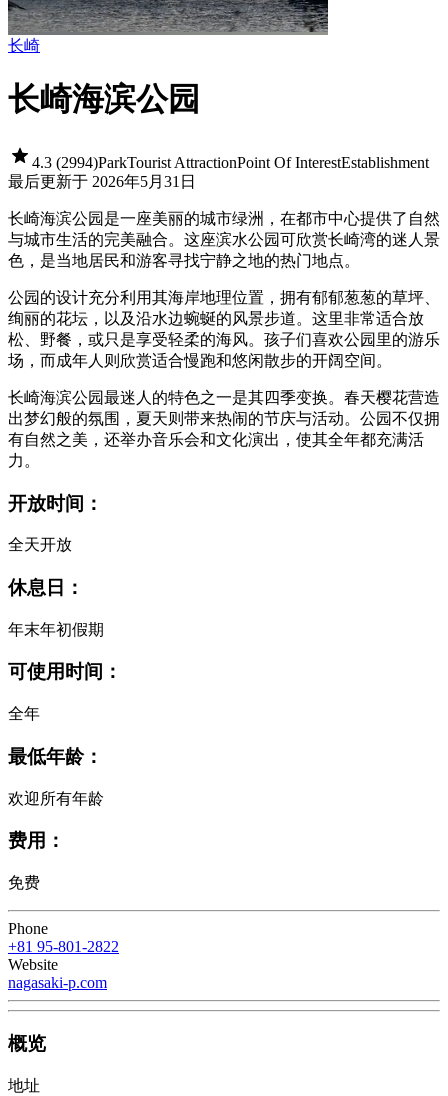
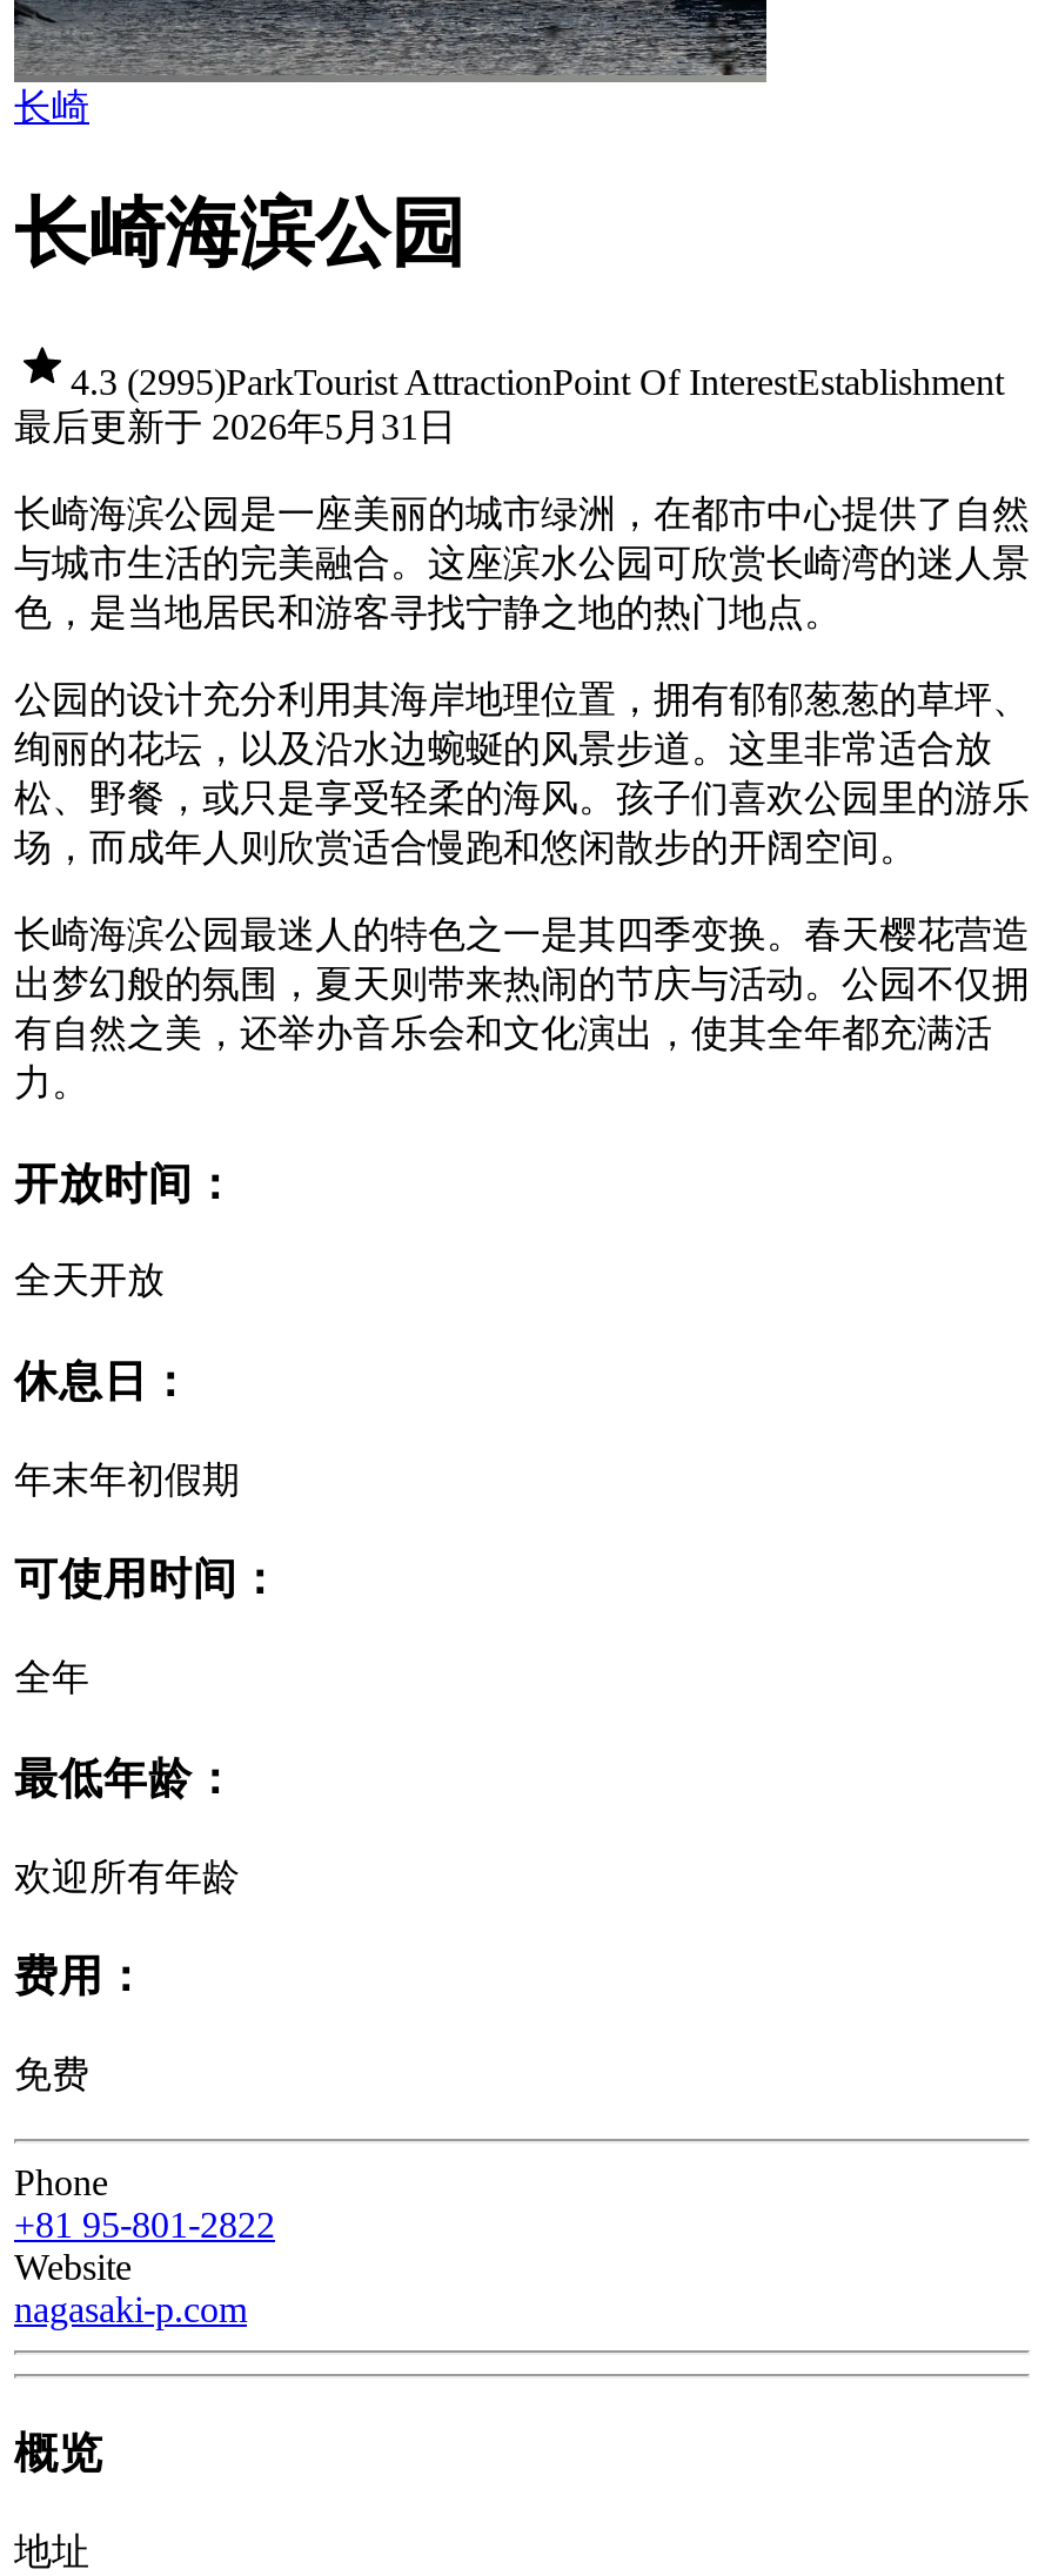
[32,154,429,171] 4.3 (2994)ParkTourist AttractionPoint Of InterestEstablishment -> [71,362,1004,402] 4.3 (2995)ParkTourist AttractionPoint Of InterestEstablishment

